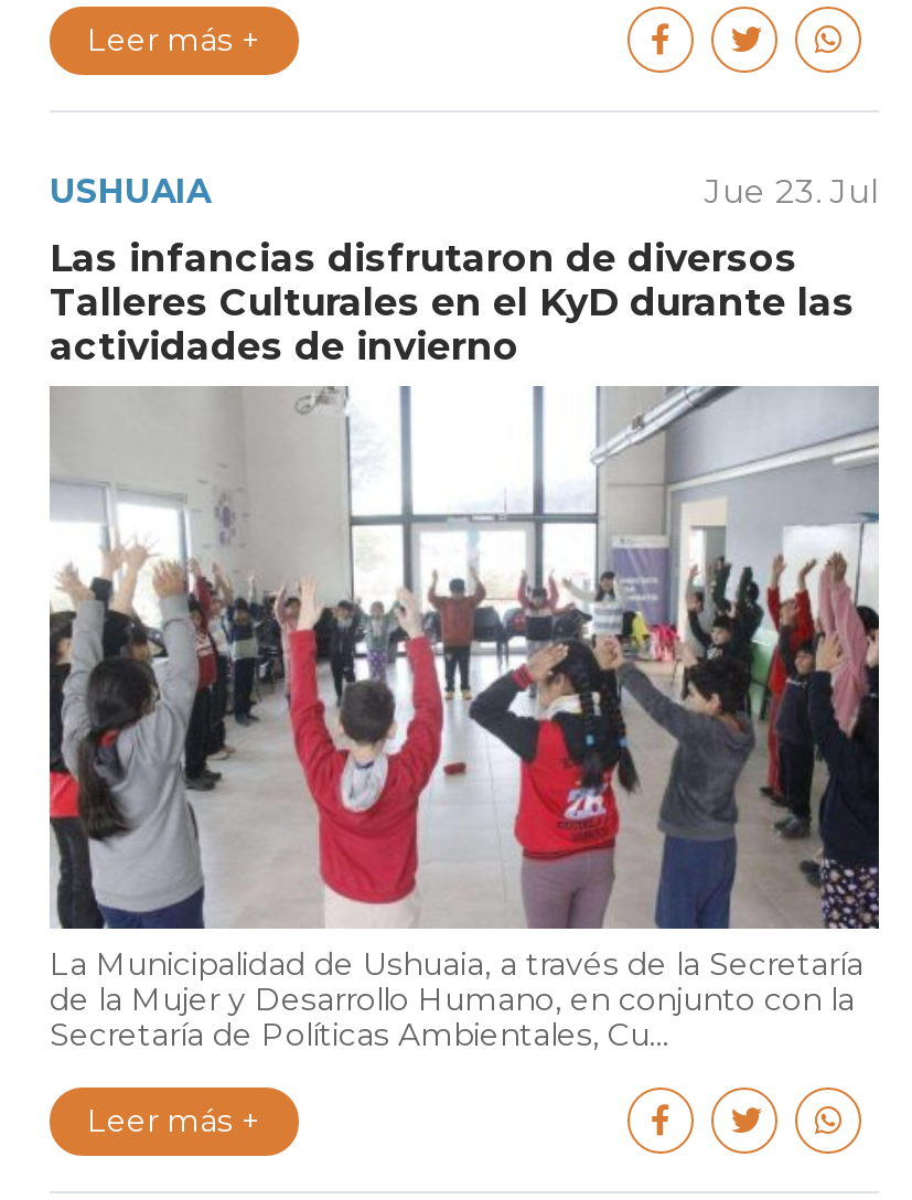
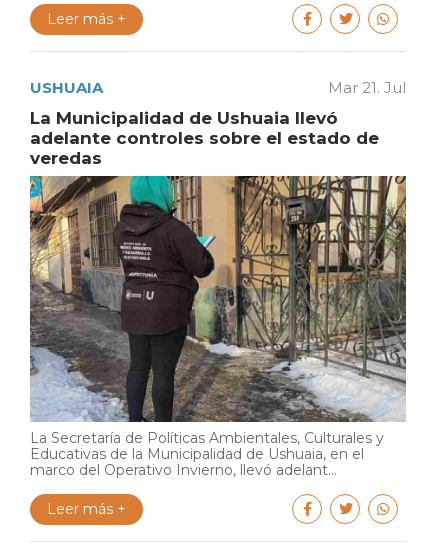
[705,170,879,212] Jue 23. Jul -> [328,78,406,97] Mar 21. Jul
[50,236,855,369] Las infancias disfrutaron de diversos | Talleres Culturales en el KyD durante las | actividades de invierno -> [30,108,379,168] La Municipalidad de Ushuaia llevó | adelante controles sobre el estado de | veredas
[47,386,881,1055] [image] | La Municipalidad de Ushuaia, a través de la Secretaría | de la Mujer y Desarrollo Humano, en conjunto con la | Secretaría de Políticas Ambientales, Cu... -> [29,175,407,479] [image] | La Secretaría de Políticas Ambientales, Culturales y | Educativas de la Municipalidad de Ushuaia, en el | marco del Operativo Invierno, llevó adelant...

